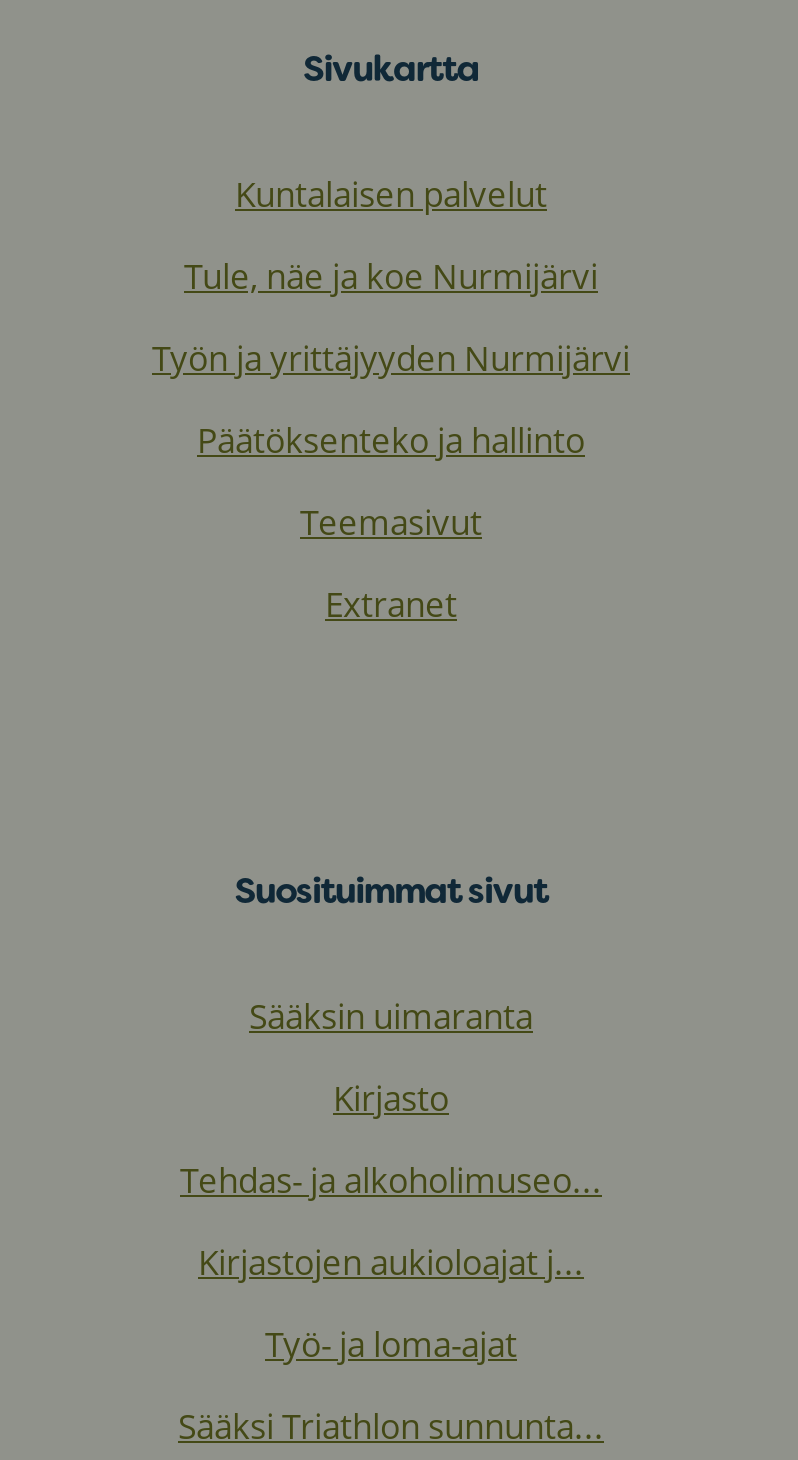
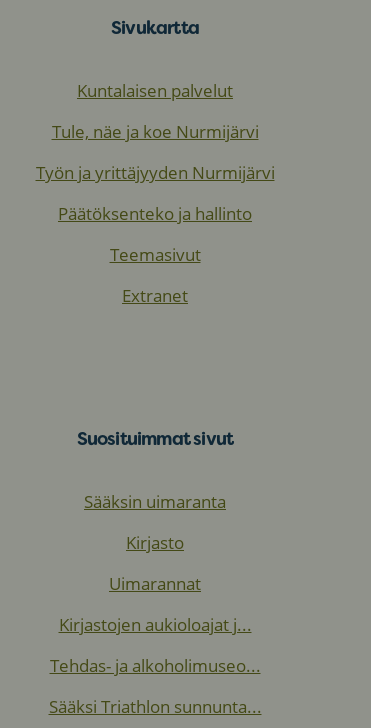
none -> [109,572,201,595] Uimarannat
moved [180,1157,602,1203] -> [49,654,260,677]: Tehdas- ja alkoholimuseo...
[265,1321,517,1367] Työ- ja loma-ajat -> none

